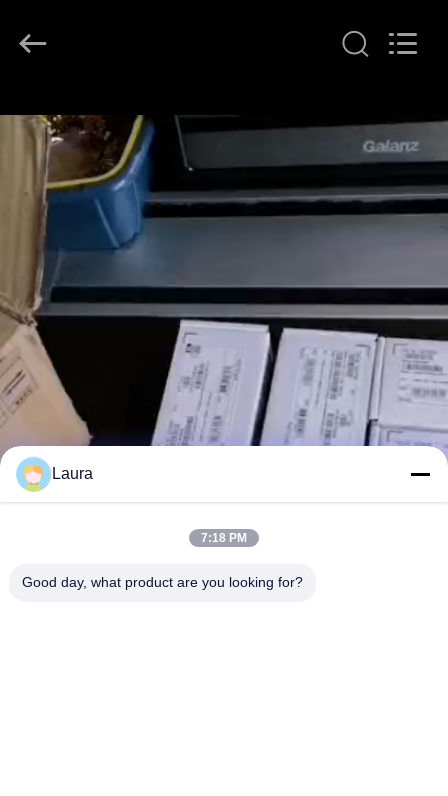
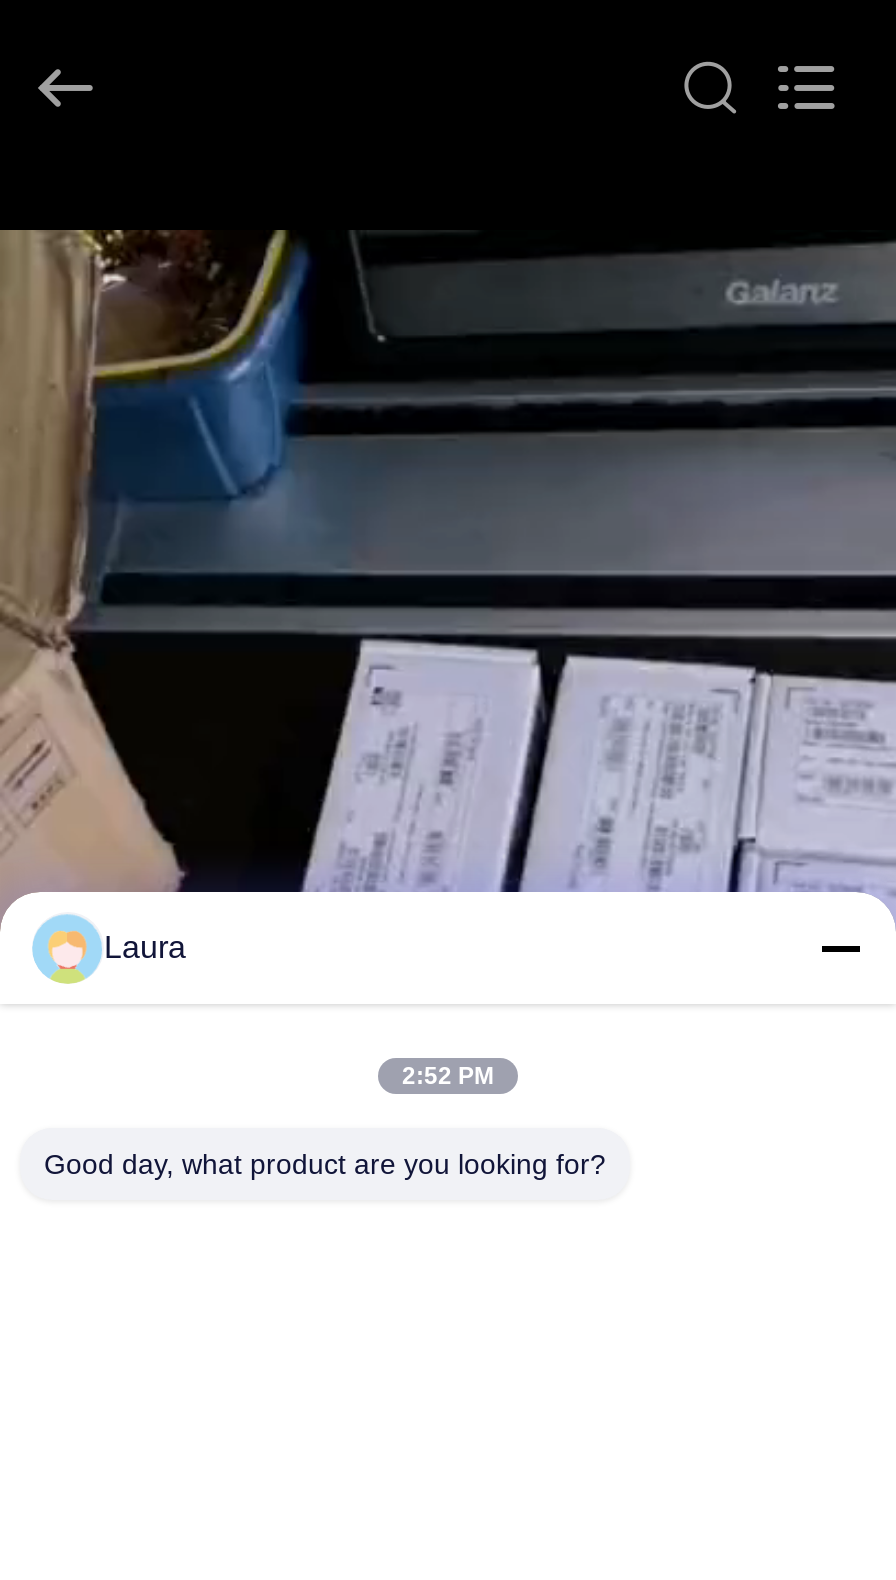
[201,531,247,545] 7:18 PM -> [402,1062,494,1090] 2:52 PM

